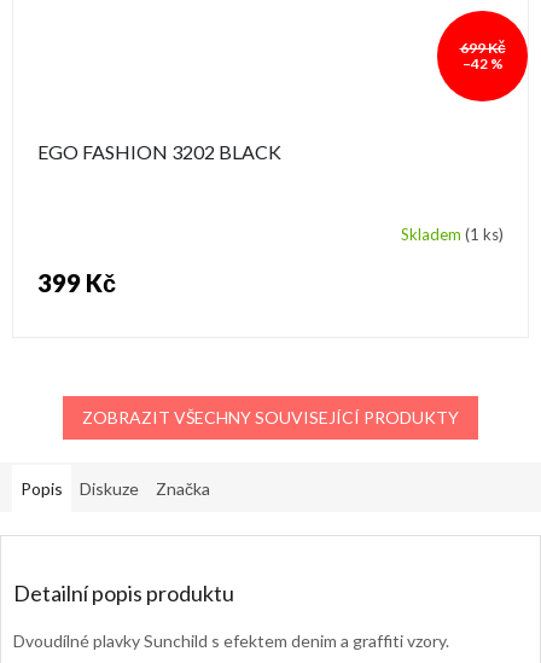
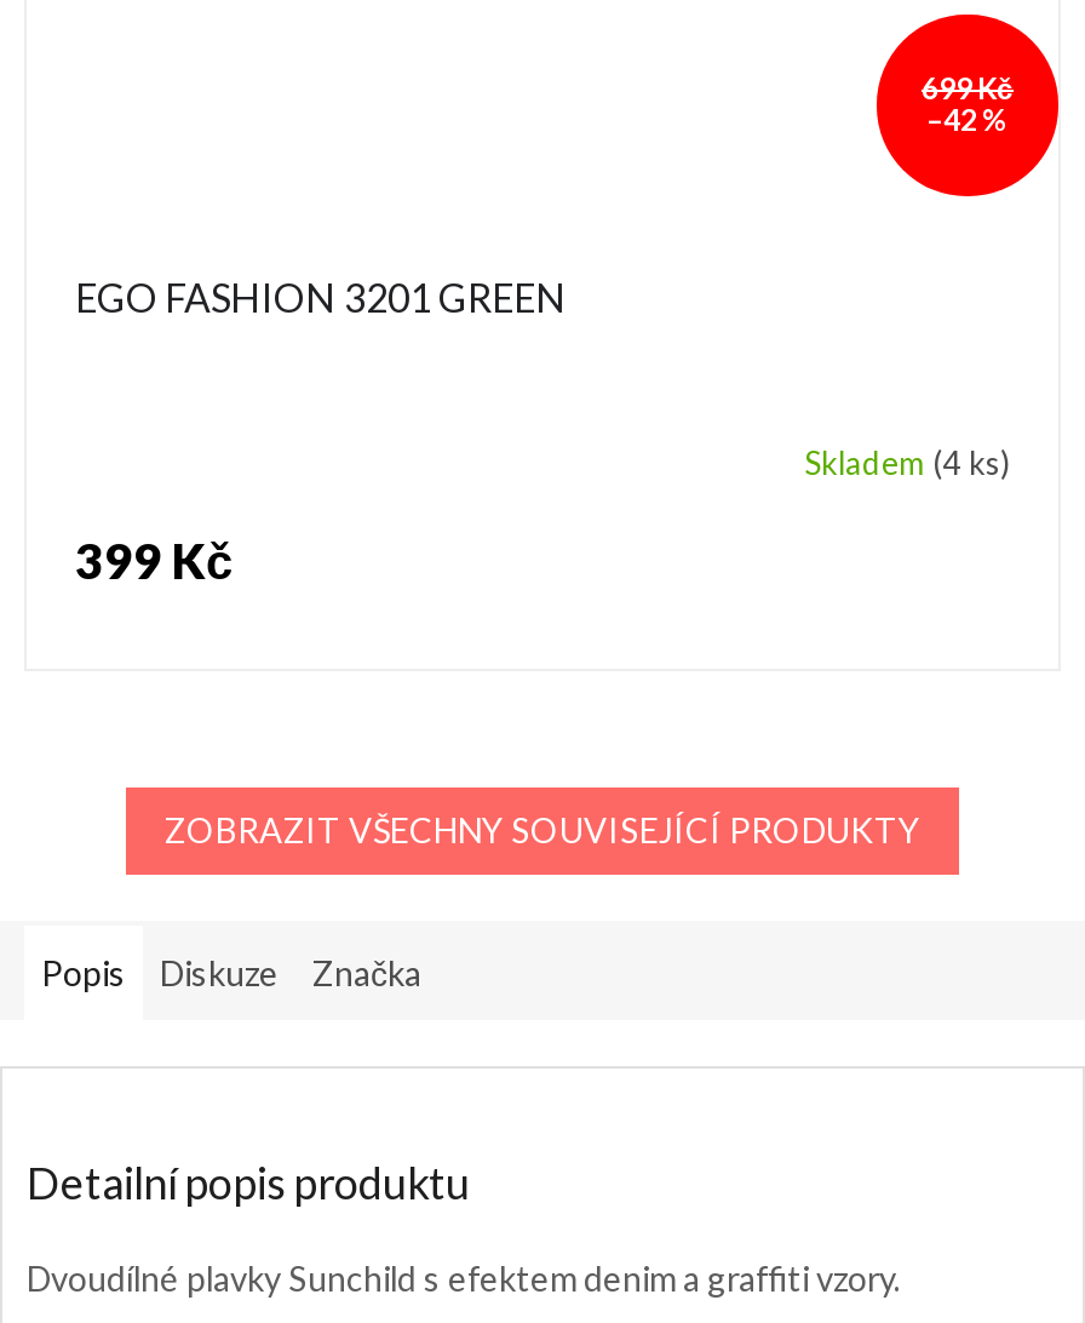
[37,140,281,163] EGO FASHION 3202 BLACK -> [75,273,567,319] EGO FASHION 3201 GREEN
[401,225,504,244] Skladem (1 ks) -> [804,444,1010,483] Skladem (4 ks)

